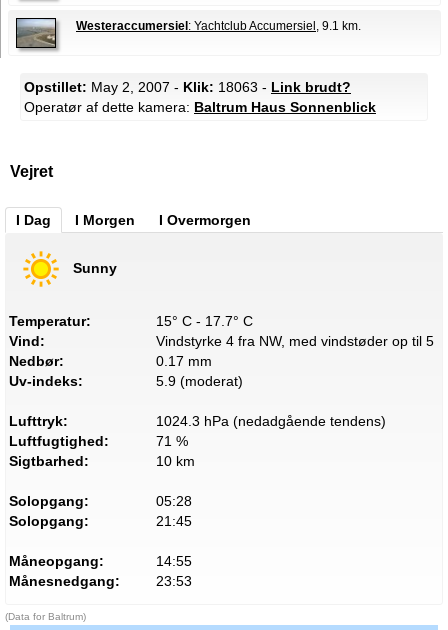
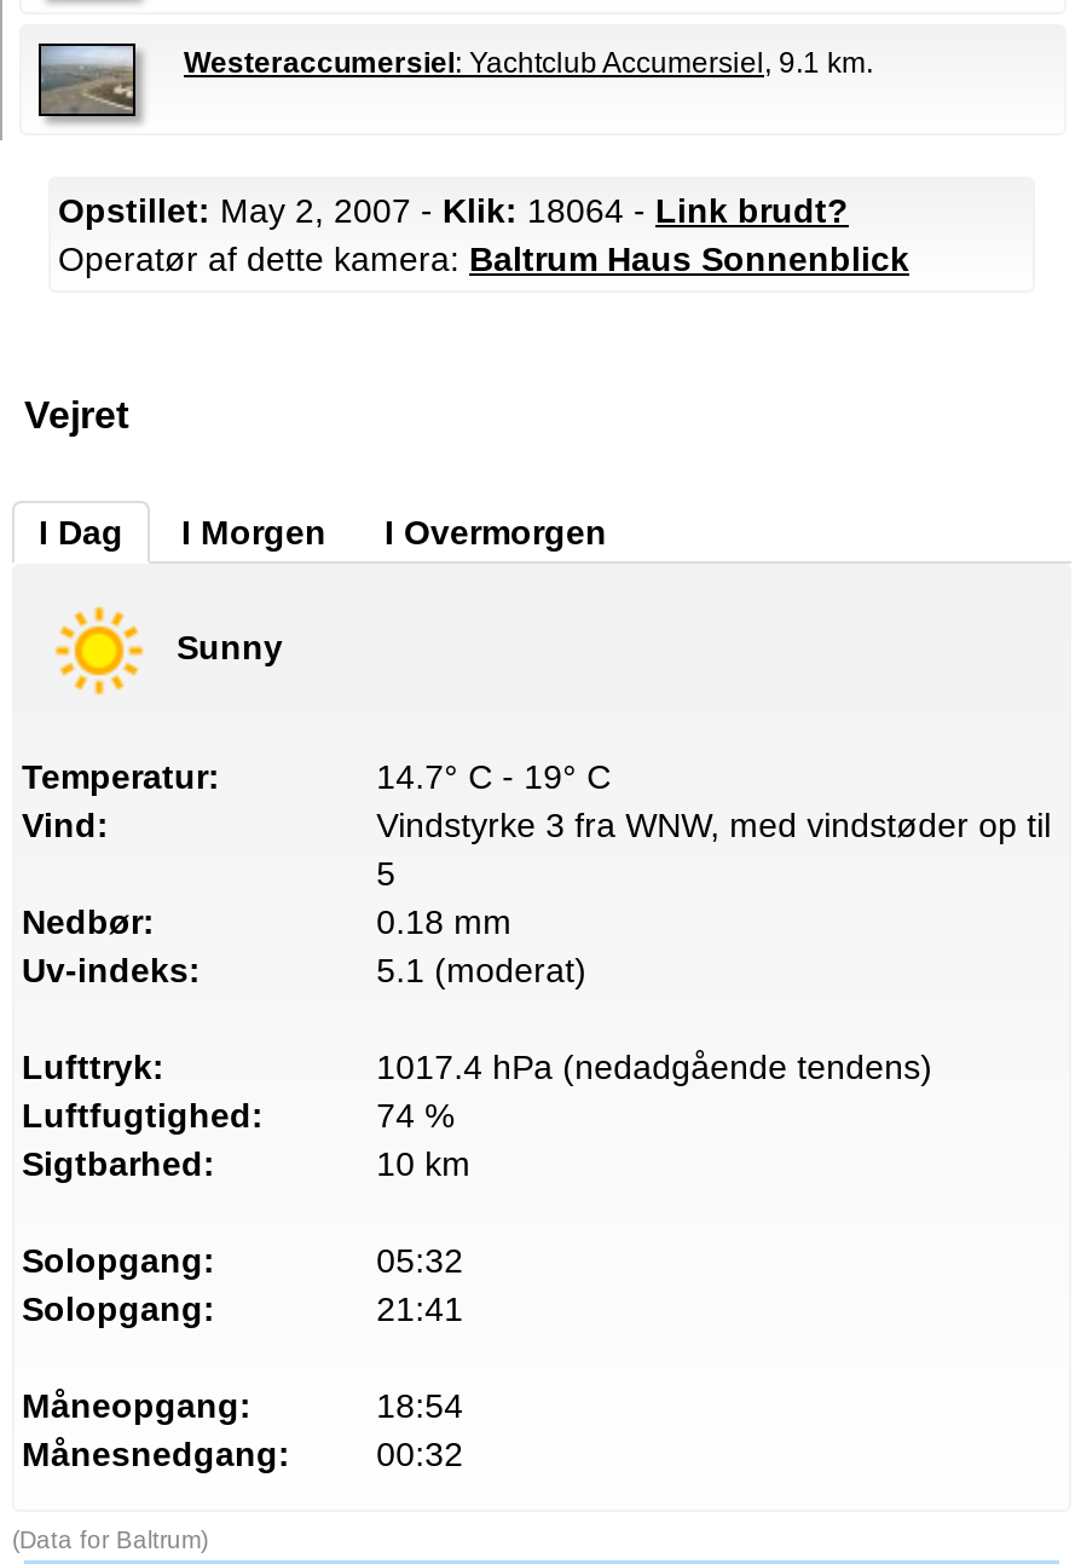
[24,79,351,95] Opstillet: May 2, 2007 - Klik: 18063 - Link brudt? -> [58,191,849,230] Opstillet: May 2, 2007 - Klik: 18064 - Link brudt?
[156,313,253,329] 15° C - 17.7° C -> [377,757,611,796] 14.7° C - 19° C
[156,333,434,349] Vindstyrke 4 fra NW, med vindstøder op til 5 -> [377,806,1051,893] Vindstyrke 3 fra WNW, med vindstøder op til | 5
[156,353,212,369] 0.17 mm -> [377,902,512,941] 0.18 mm
[156,373,243,389] 5.9 (moderat) -> [377,951,587,989] 5.1 (moderat)
[156,413,386,429] 1024.3 hPa (nedadgående tendens) -> [377,1048,933,1086] 1017.4 hPa (nedadgående tendens)
[156,433,188,449] 71 % -> [377,1096,454,1135] 74 %
[156,493,192,509] 05:28 -> [377,1241,464,1280] 05:32
[156,513,192,529] 21:45 -> [377,1289,464,1328] 21:41
[156,553,192,569] 14:55 -> [377,1386,464,1425] 18:54
[156,573,192,589] 23:53 -> [377,1435,464,1473] 00:32

